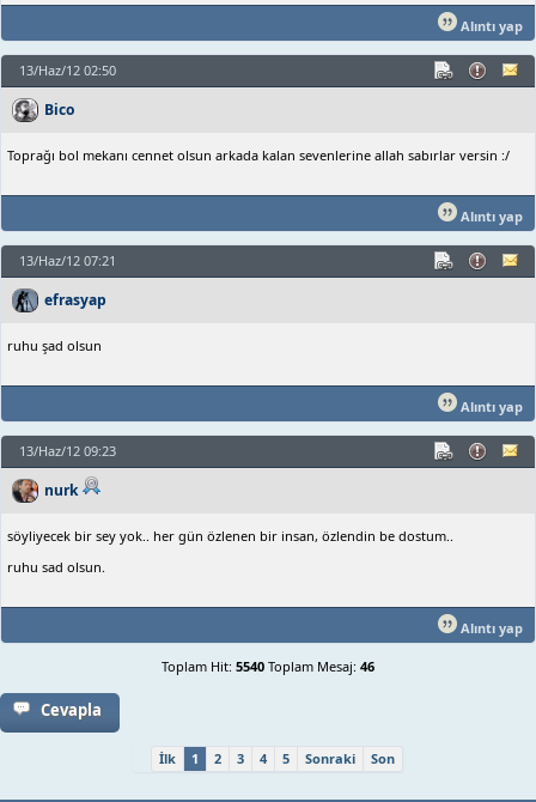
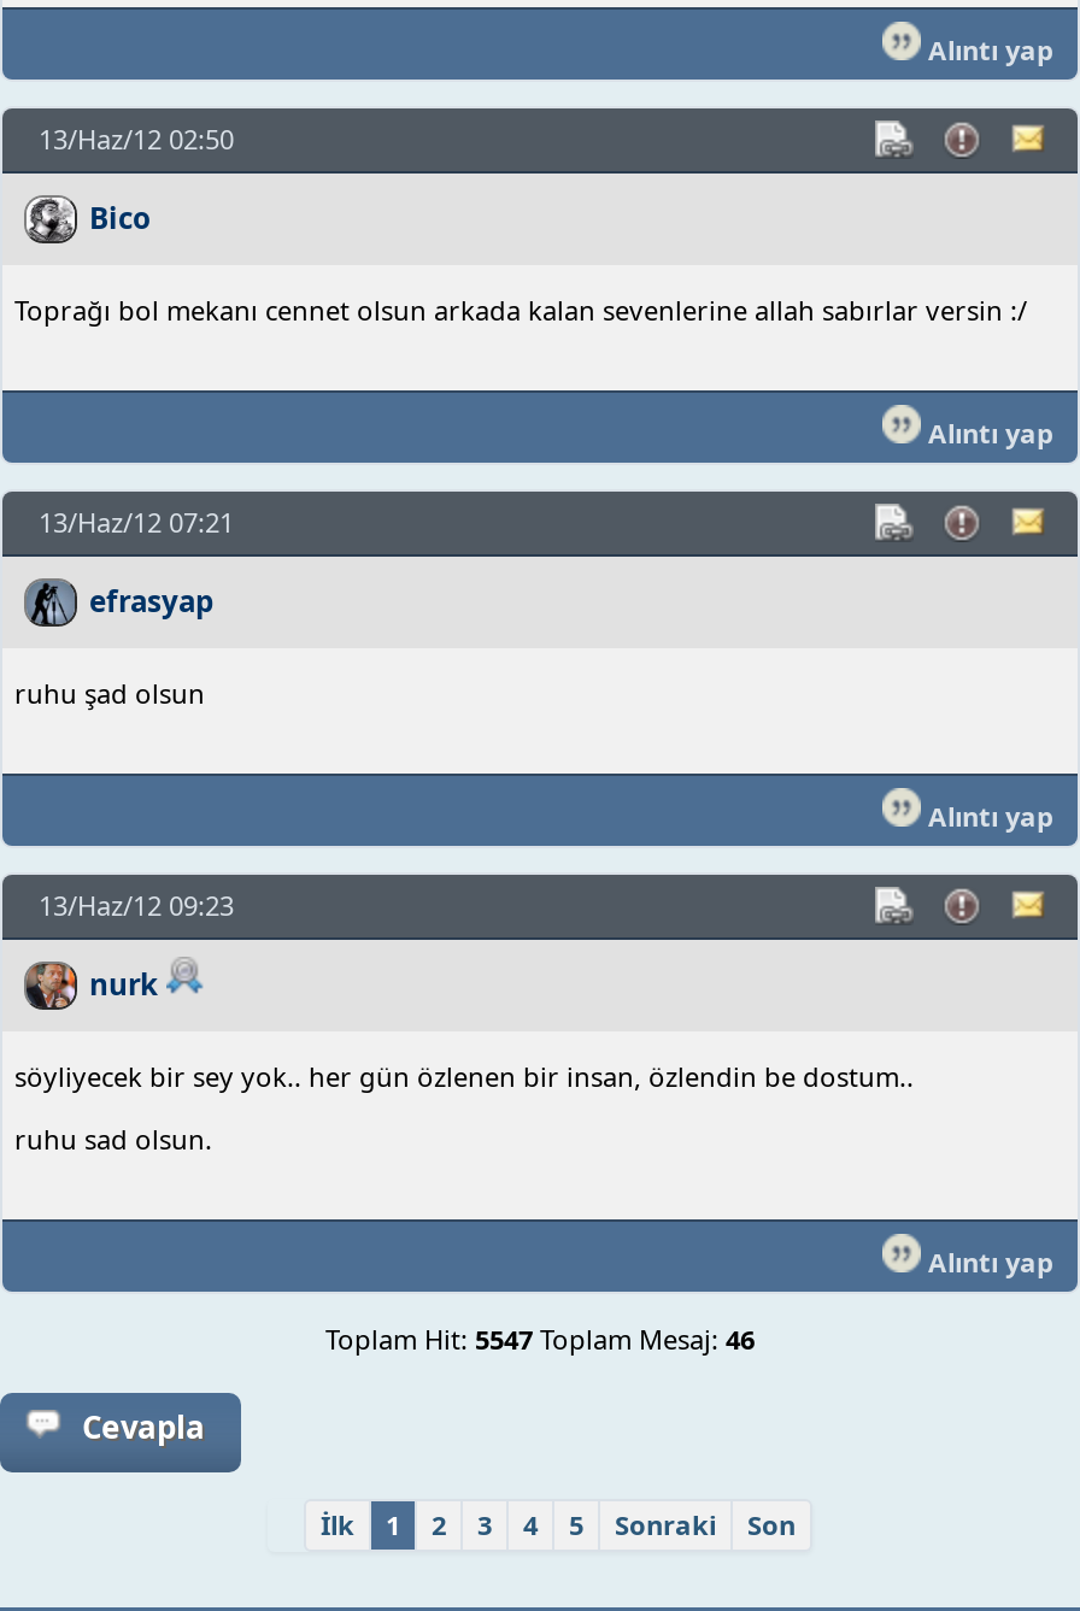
[162,657,374,675] Toplam Hit: 5540 Toplam Mesaj: 46 -> [325,1321,755,1357] Toplam Hit: 5547 Toplam Mesaj: 46

